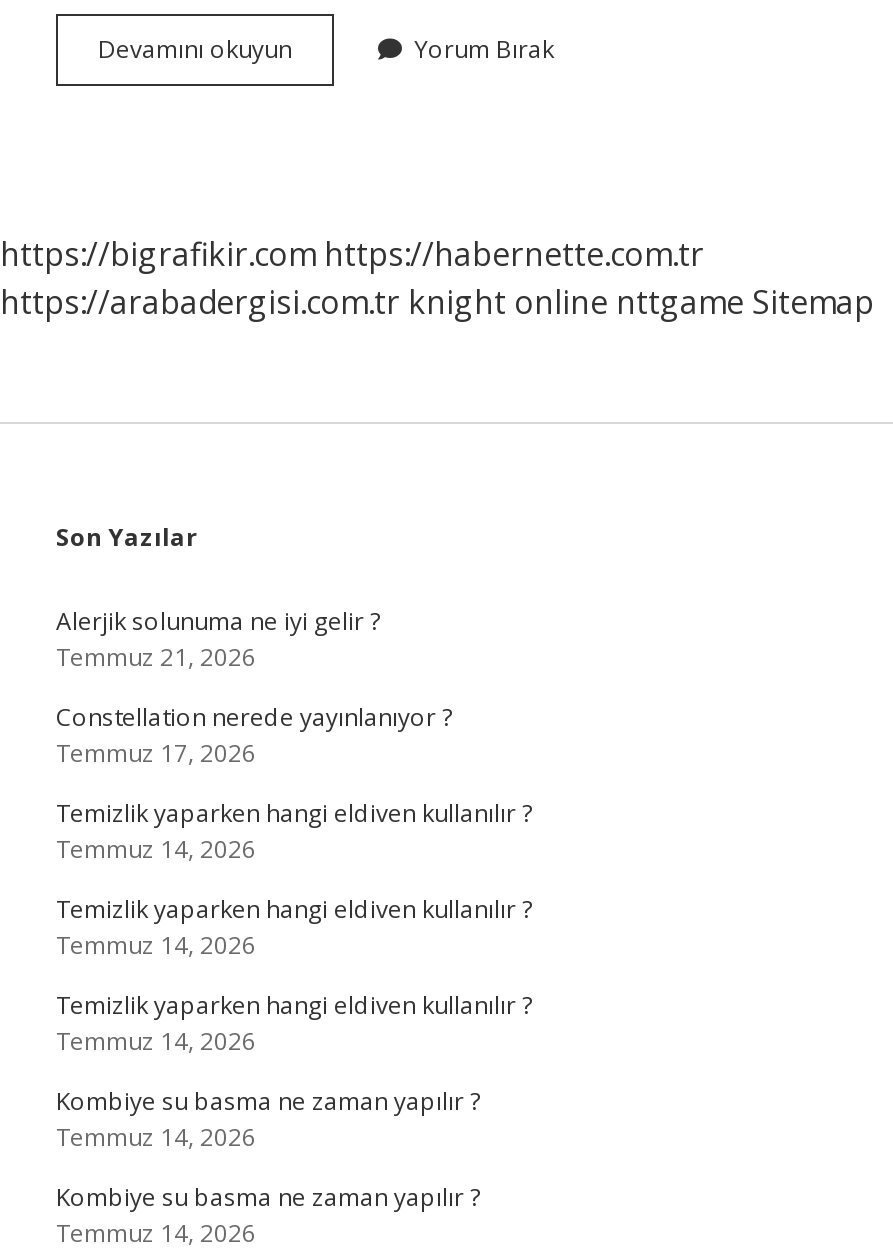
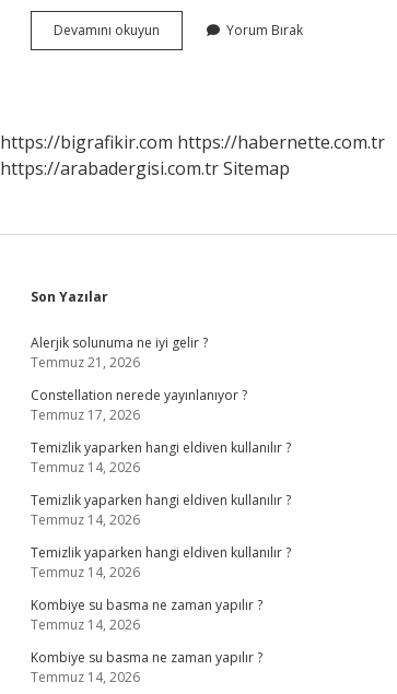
[0,280,874,324] https://arabadergisi.com.tr knight online nttgame Sitemap -> [0,156,290,180] https://arabadergisi.com.tr Sitemap

